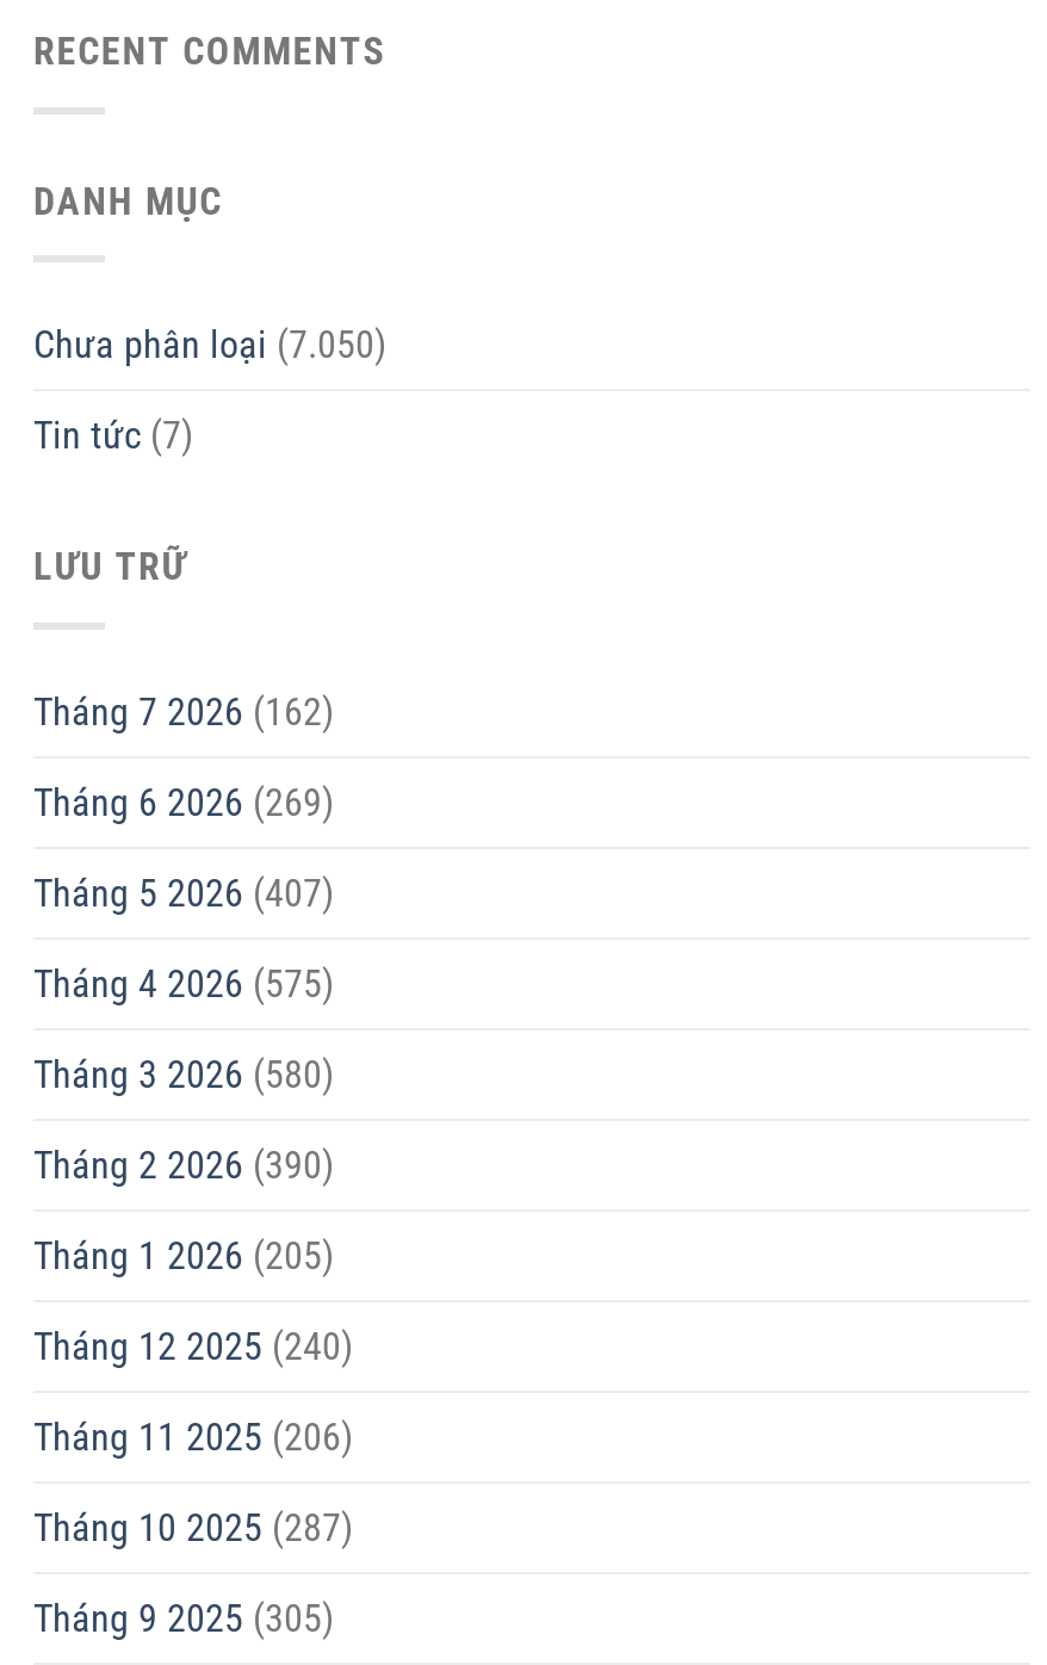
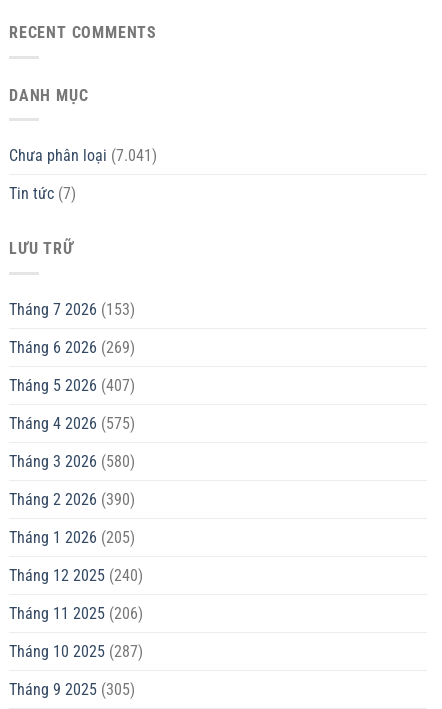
[33,323,386,368] Chưa phân loại (7.050) -> [9,146,157,165] Chưa phân loại (7.041)
[33,689,334,734] Tháng 7 2026 (162) -> [9,300,135,319] Tháng 7 2026 (153)

